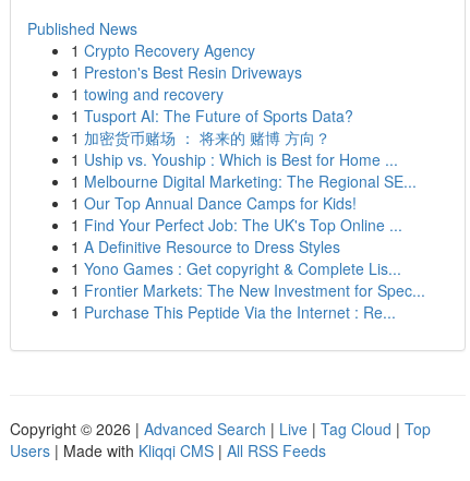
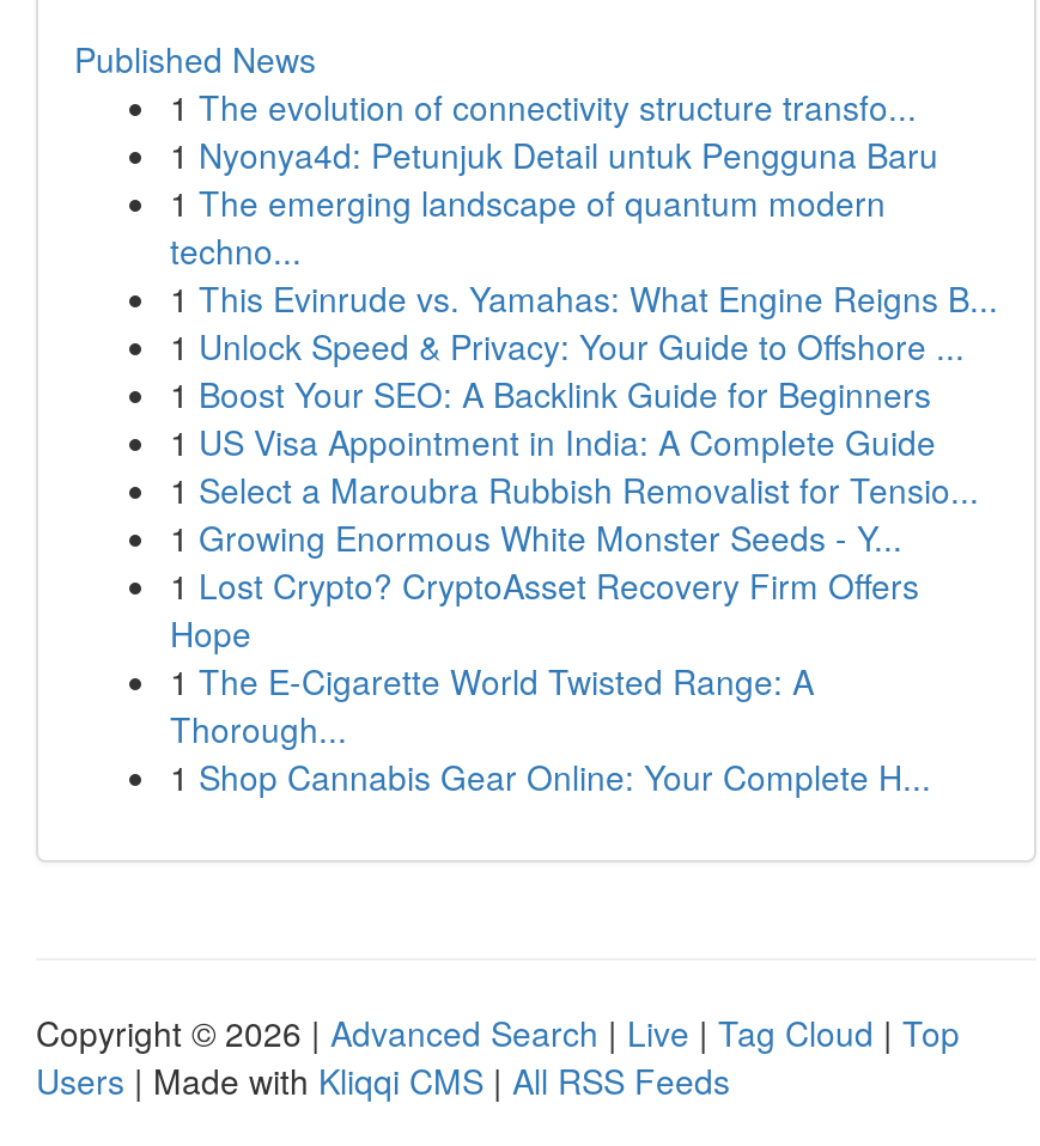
[71,39,425,323] 1 Crypto Recovery Agency | 1 Preston's Best Resin Driveways | 1 towing and recovery | 1 Tusport AI: The Future of Sports Data? | 1 加密货币赌场 ： 将来的 赌博 方向？ | 1 Uship vs. Youship : Which is Best for Home ... | 1 Melbourne Digital Marketing: The Regional SE... | 1 Our Top Annual Dance Camps for Kids! | 1 Find Your Perfect Job: The UK's Top Online ... | 1 A Definitive Resource to Dress Styles | 1 Yono Games : Get copyright & Complete Lis... | 1 Frontier Markets: The New Investment for Spec... | 1 Purchase This Peptide Via the Internet : Re... -> [170,83,998,800] 1 The evolution of connectivity structure transfo... | 1 Nyonya4d: Petunjuk Detail untuk Pengguna Baru | 1 The emerging landscape of quantum modern | techno... | 1 This Evinrude vs. Yamahas: What Engine Reigns B... | 1 Unlock Speed & Privacy: Your Guide to Offshore ... | 1 Boost Your SEO: A Backlink Guide for Beginners | 1 US Visa Appointment in India: A Complete Guide | 1 Select a Maroubra Rubbish Removalist for Tensio... | 1 Growing Enormous White Monster Seeds - Y... | 1 Lost Crypto? CryptoAsset Recovery Firm Offers | Hope | 1 The E-Cigarette World Twisted Range: A | Thorough... | 1 Shop Cannabis Gear Online: Your Complete H...

